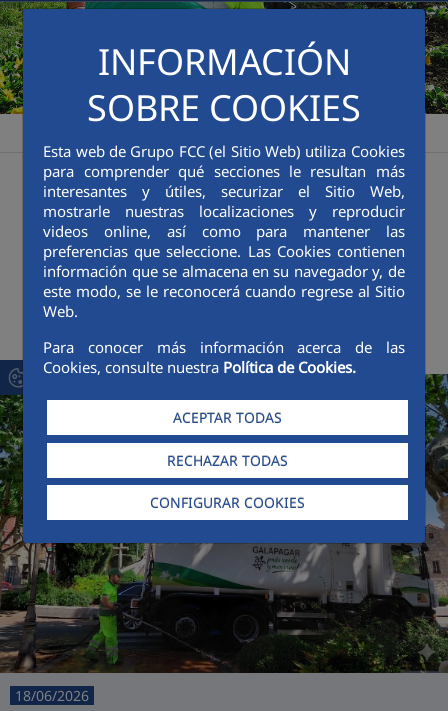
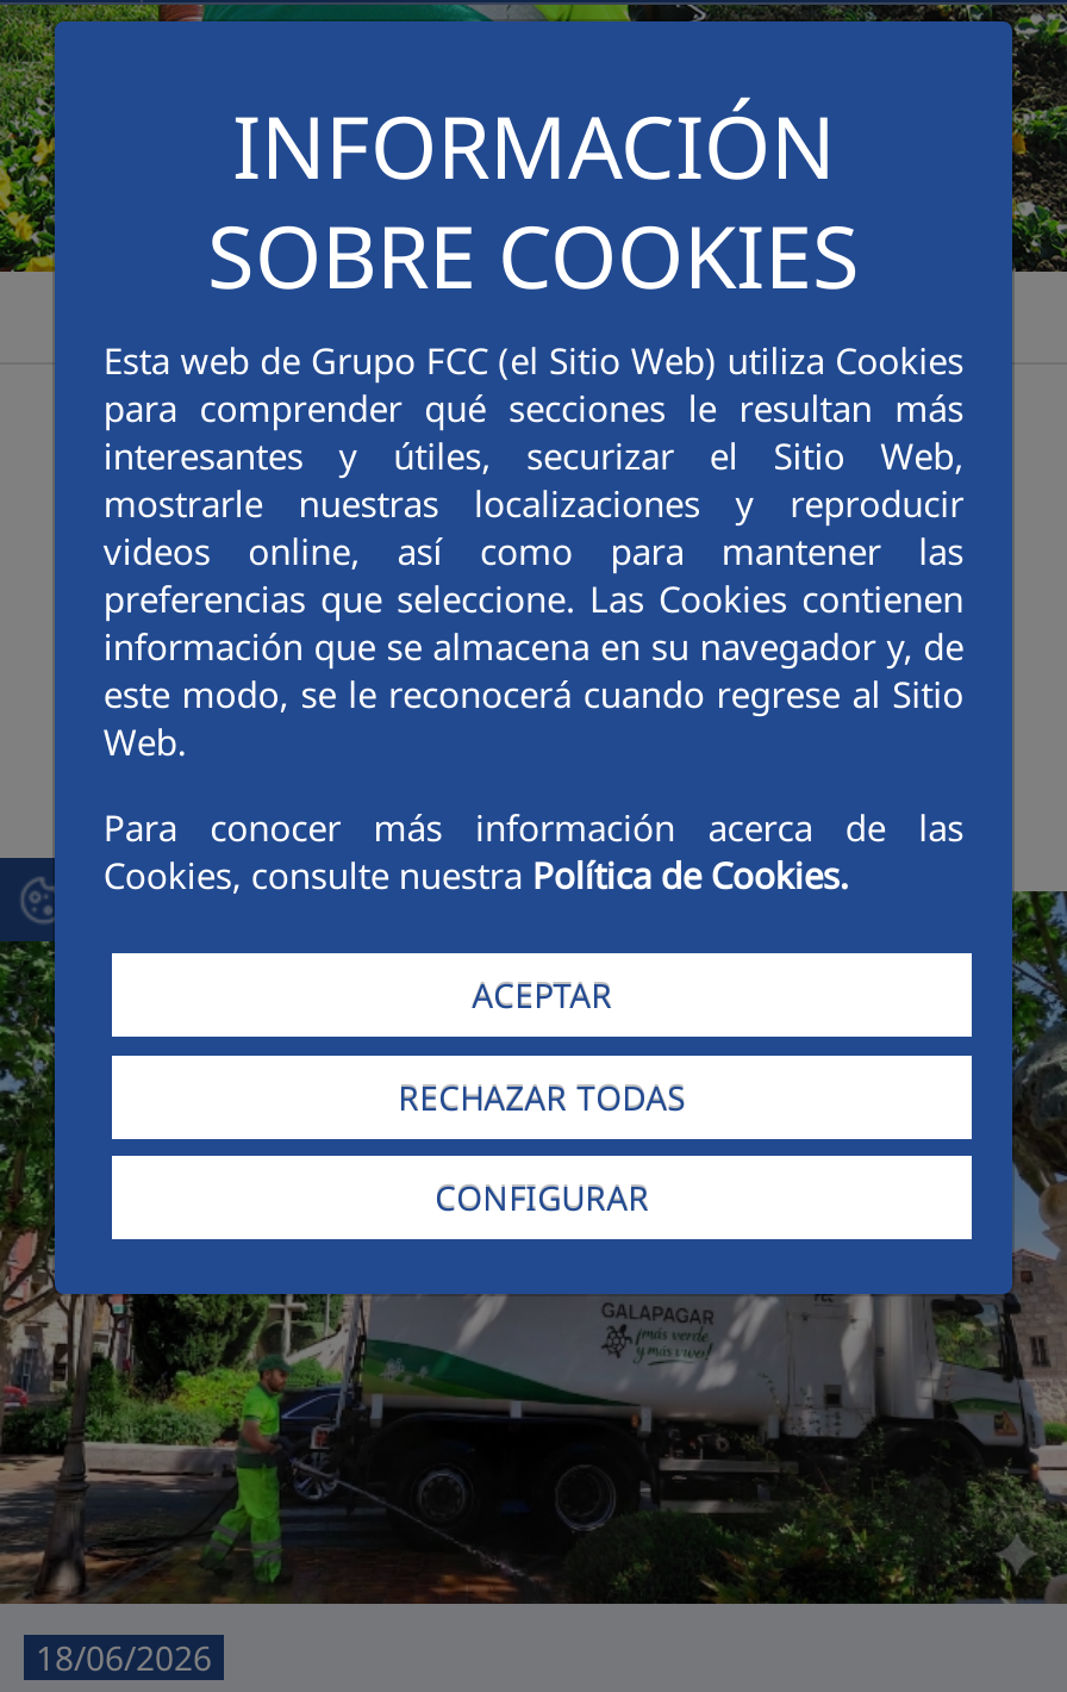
[173,408,282,427] ACEPTAR TODAS -> [472,973,612,1019] ACEPTAR
[150,493,305,512] CONFIGURAR COOKIES -> [435,1174,649,1220] CONFIGURAR

